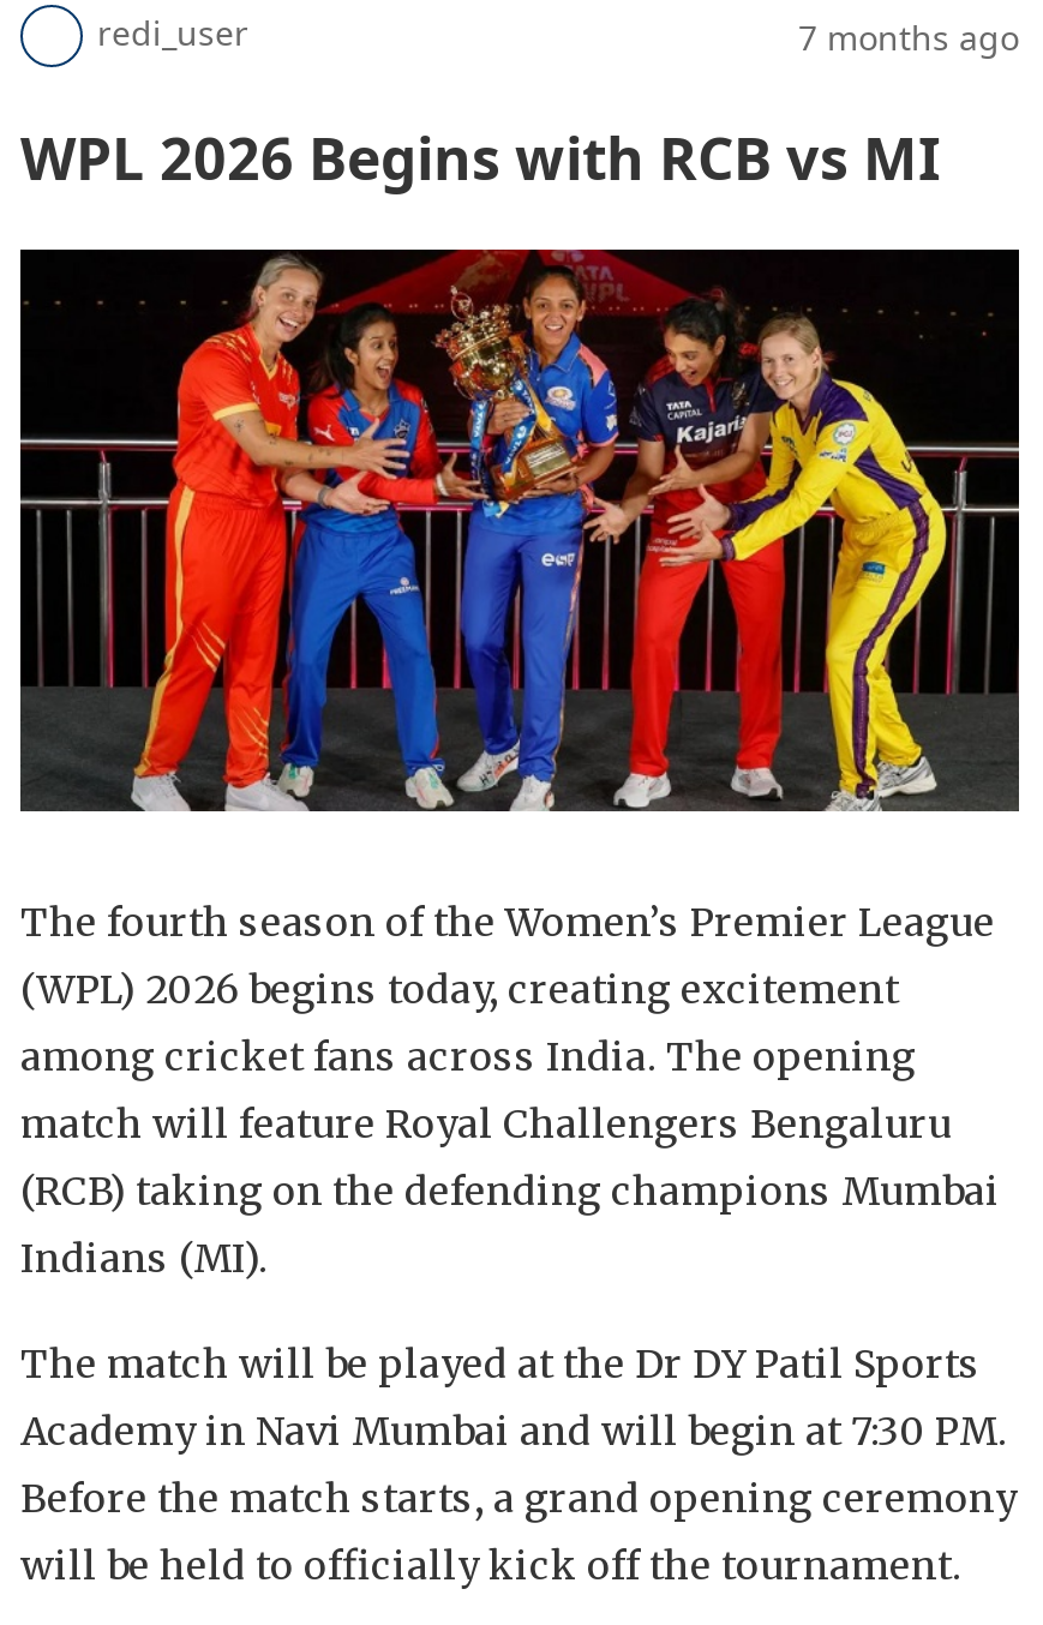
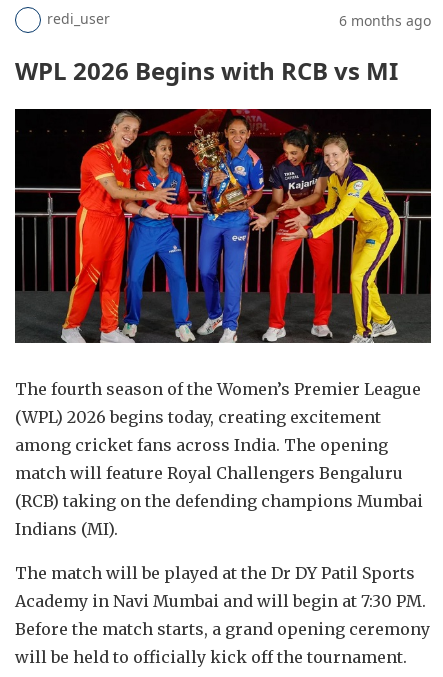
[798,14,1019,60] 7 months ago -> [339,11,431,30] 6 months ago

